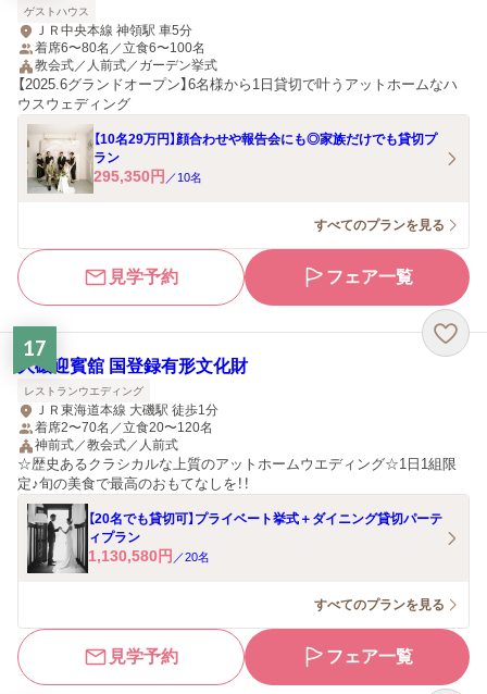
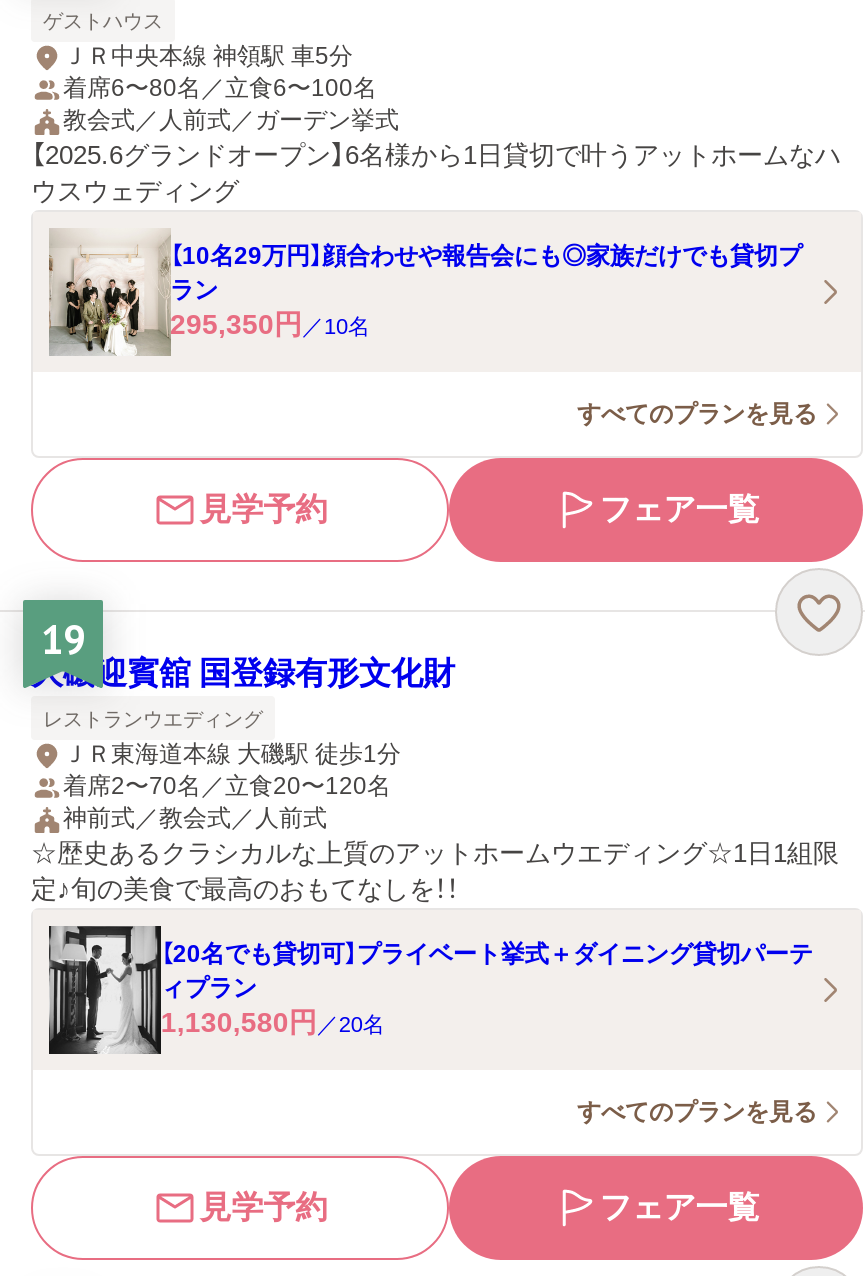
[23,334,47,362] 17 -> [41,614,85,666] 19

